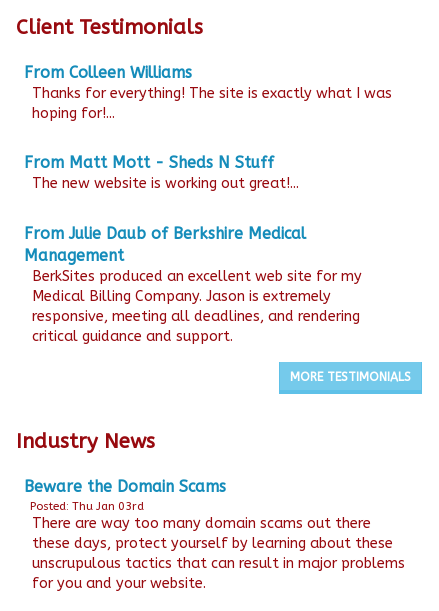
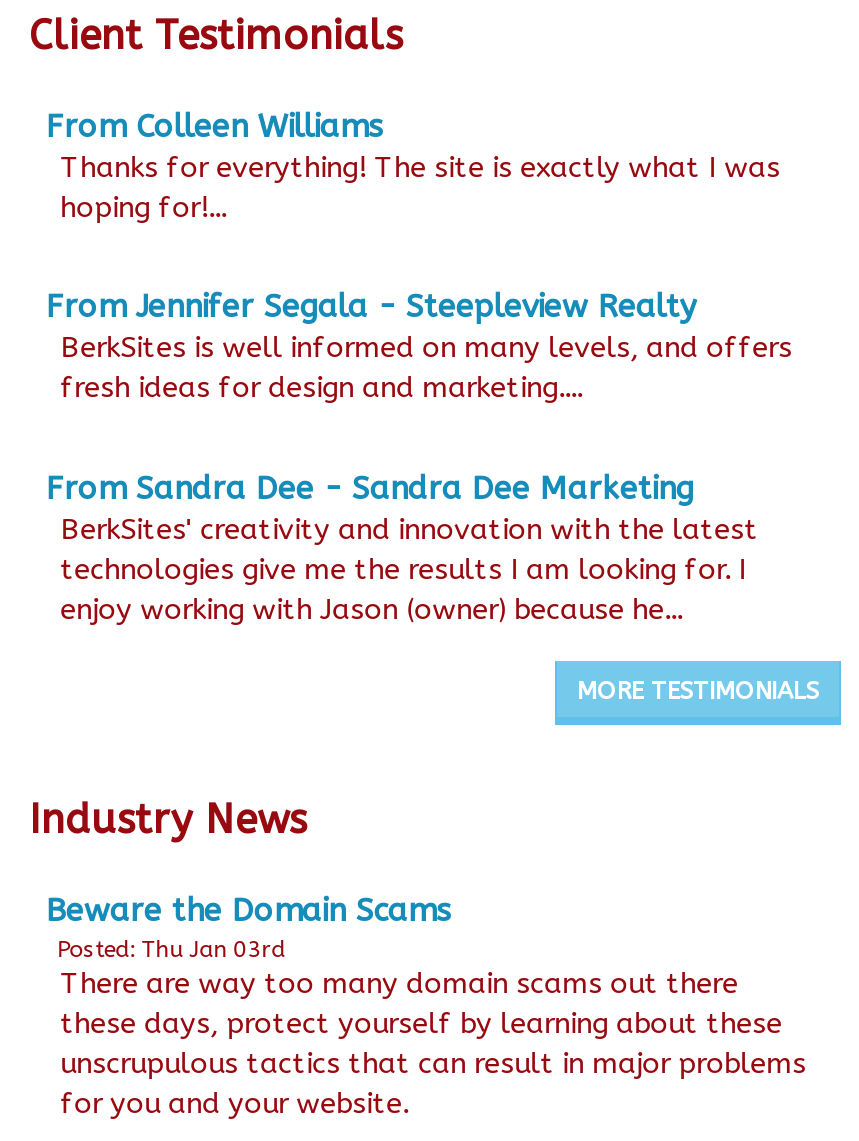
[24,153,299,192] From Matt Mott - Sheds N Stuff | The new website is working out great!... -> [46,288,792,406] From Jennifer Segala - Steepleview Realty | BerkSites is well informed on many levels, and offers | fresh ideas for design and marketing....
[24,224,362,345] From Julie Daub of Berkshire Medical | Management | BerkSites produced an excellent web site for my | Medical Billing Company. Jason is extremely | responsive, meeting all deadlines, and rendering | critical guidance and support. -> [46,469,758,627] From Sandra Dee - Sandra Dee Marketing | BerkSites' creativity and innovation with the latest | technologies give me the results I am looking for. I | enjoy working with Jason (owner) because he...

